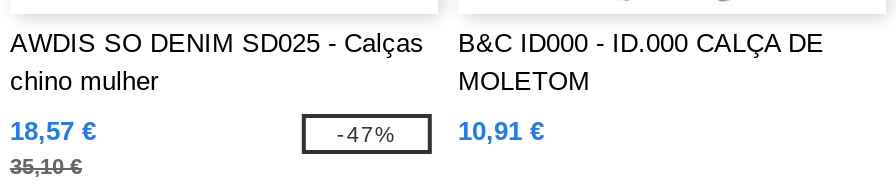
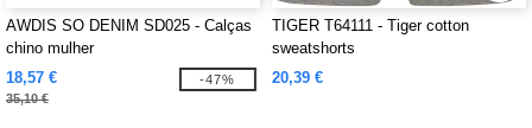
[458,28,824,96] B&C ID000 - ID.000 CALÇA DE | MOLETOM -> [272,17,469,57] TIGER T64111 - Tiger cotton | sweatshorts
[458,116,544,146] 10,91 € -> [272,69,323,87] 20,39 €

